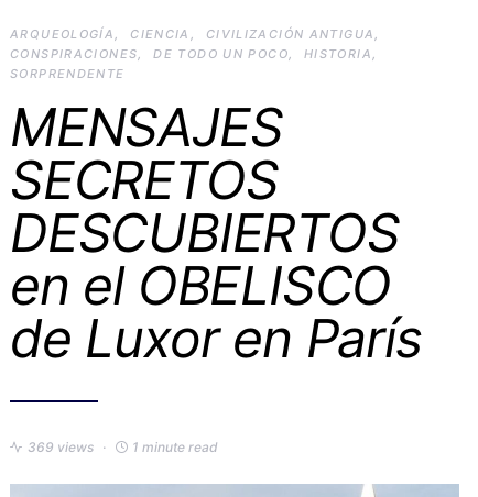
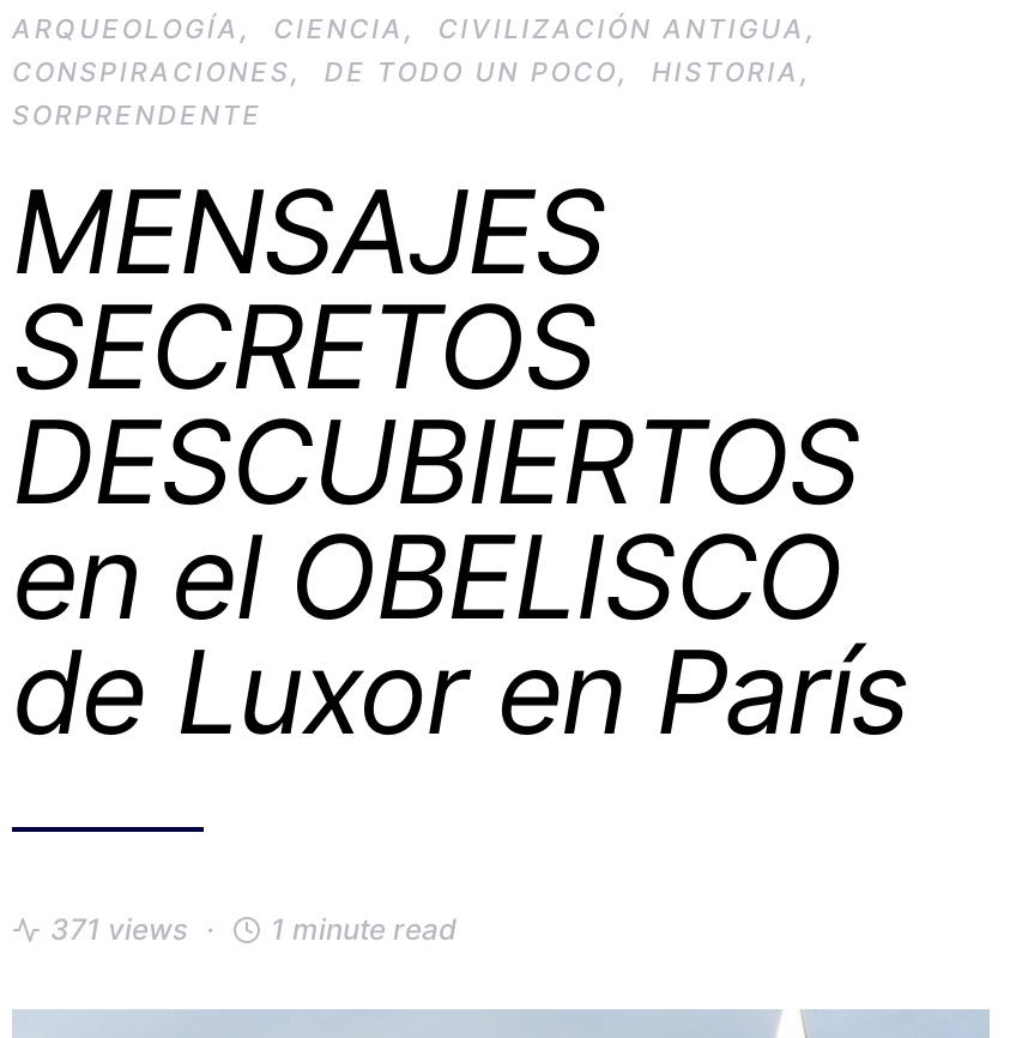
[28,439,94,455] 369 views -> [50,911,187,947] 371 views

